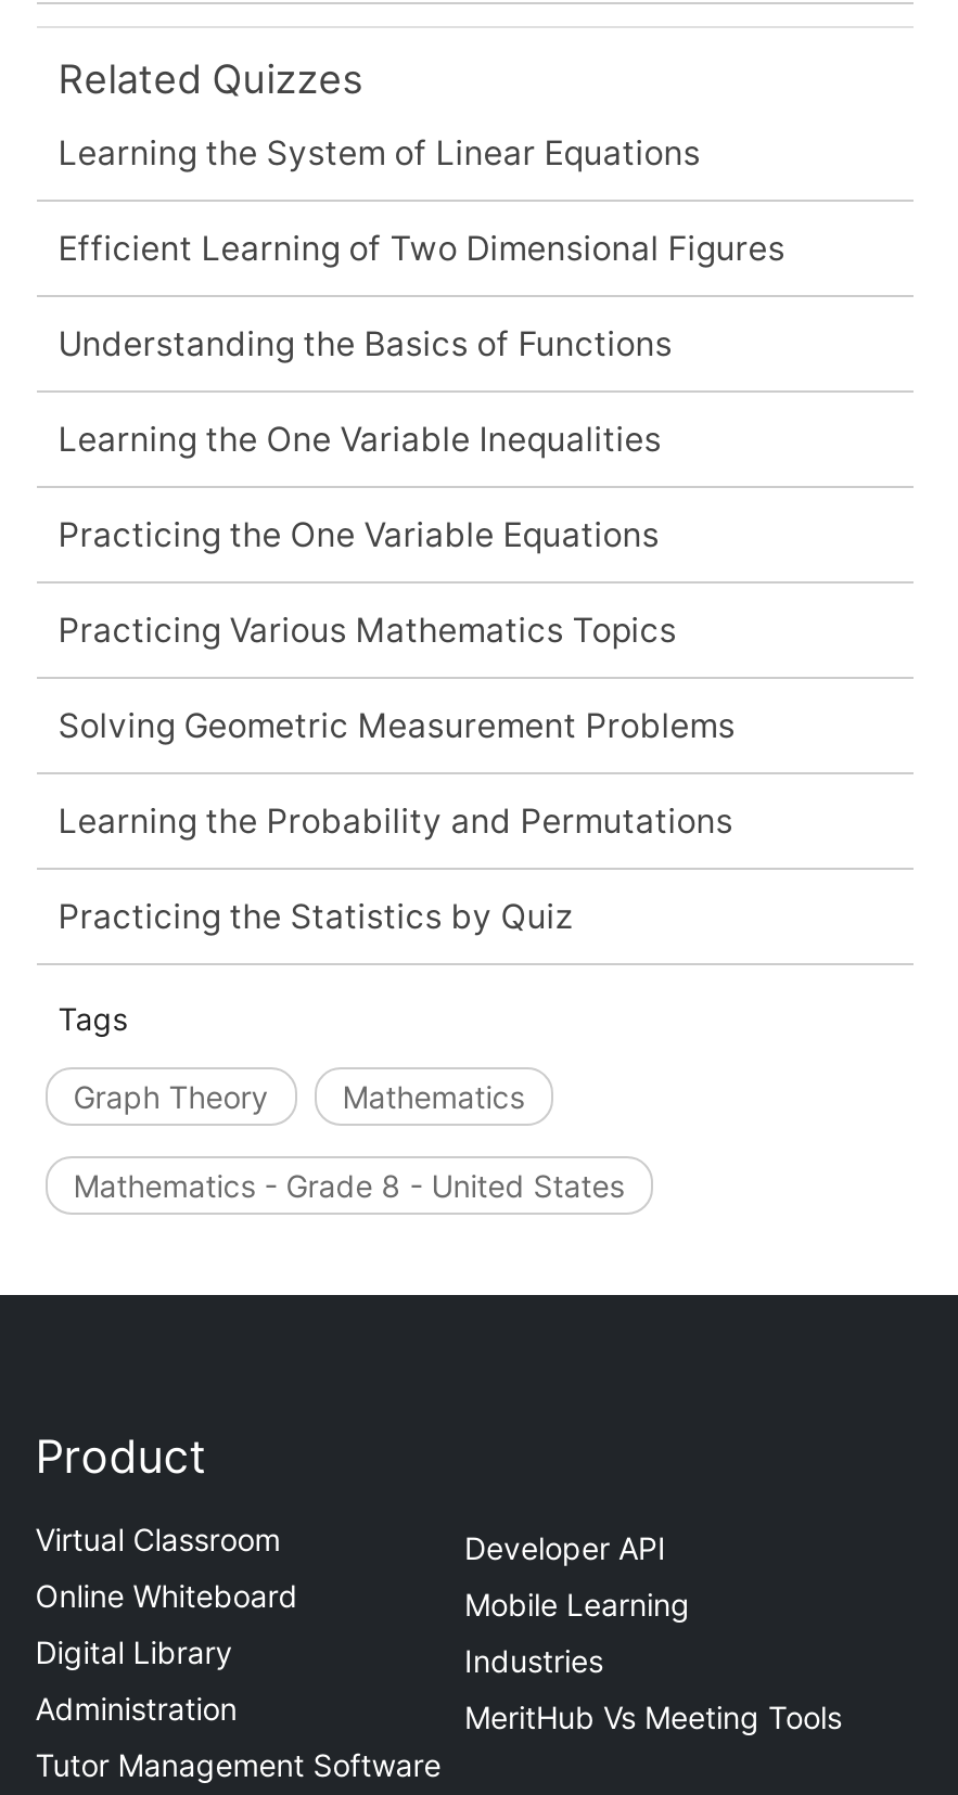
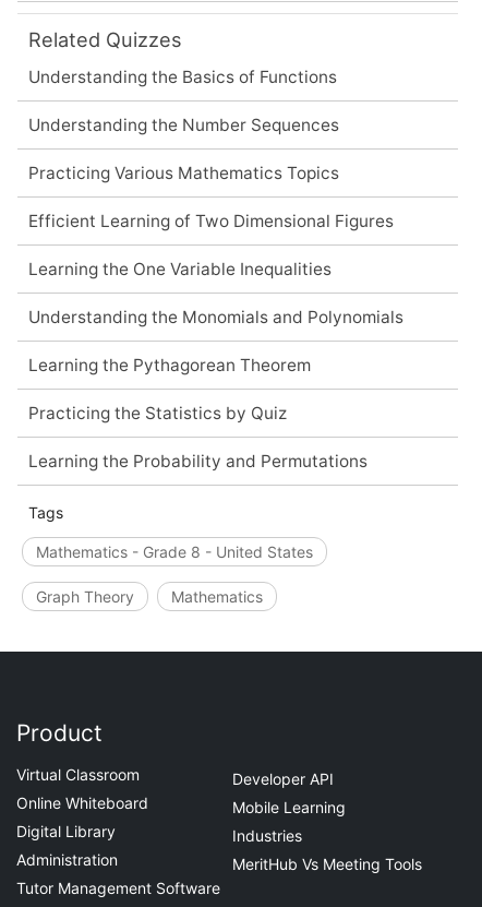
[58,132,700,174] Learning the System of Linear Equations -> none
moved [58,228,785,269] -> [28,211,393,231]: Efficient Learning of Two Dimensional Figures
moved [58,323,672,364] -> [28,67,337,87]: Understanding the Basics of Functions
moved [58,419,661,460] -> [28,259,331,279]: Learning the One Variable Inequalities
[58,514,659,555] Practicing the One Variable Equations -> [28,115,339,135] Understanding the Number Sequences
moved [58,610,676,651] -> [28,163,339,183]: Practicing Various Mathematics Topics
[58,705,735,746] Solving Geometric Measurement Problems -> [28,307,403,375] Understanding the Monomials and Polynomials | Learning the Pythagorean Theorem
moved [58,800,733,842] -> [28,451,367,472]: Learning the Probability and Permutations
moved [58,896,572,937] -> [28,403,286,423]: Practicing the Statistics by Quiz
moved [73,1078,524,1115] -> [36,587,262,606]: Graph Theory | Mathematics
moved [73,1167,624,1204] -> [36,542,313,561]: Mathematics - Grade 8 - United States

